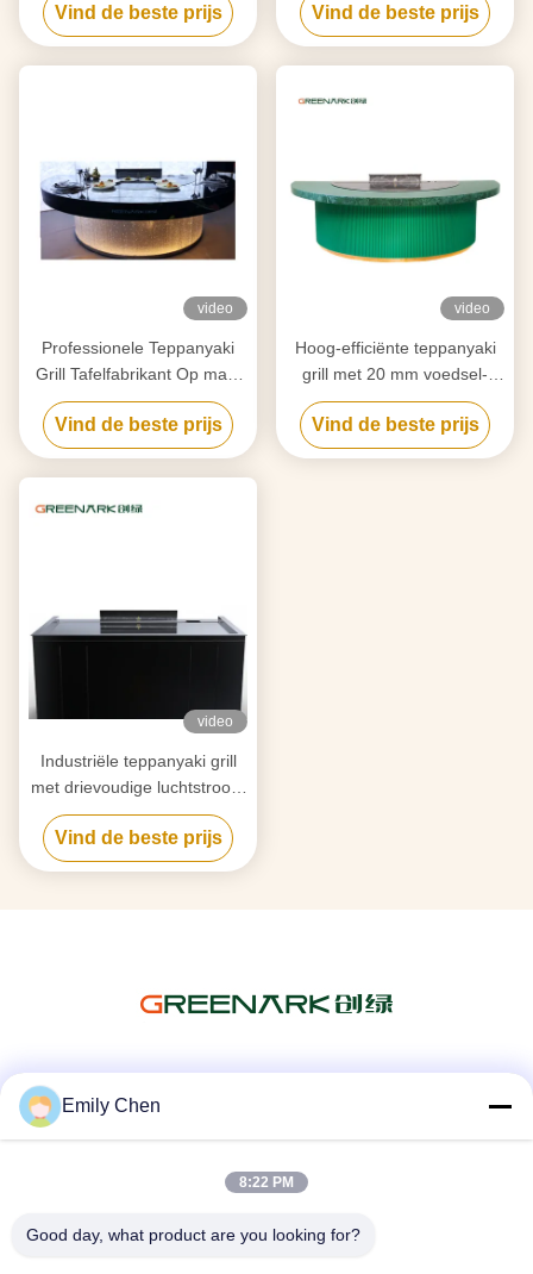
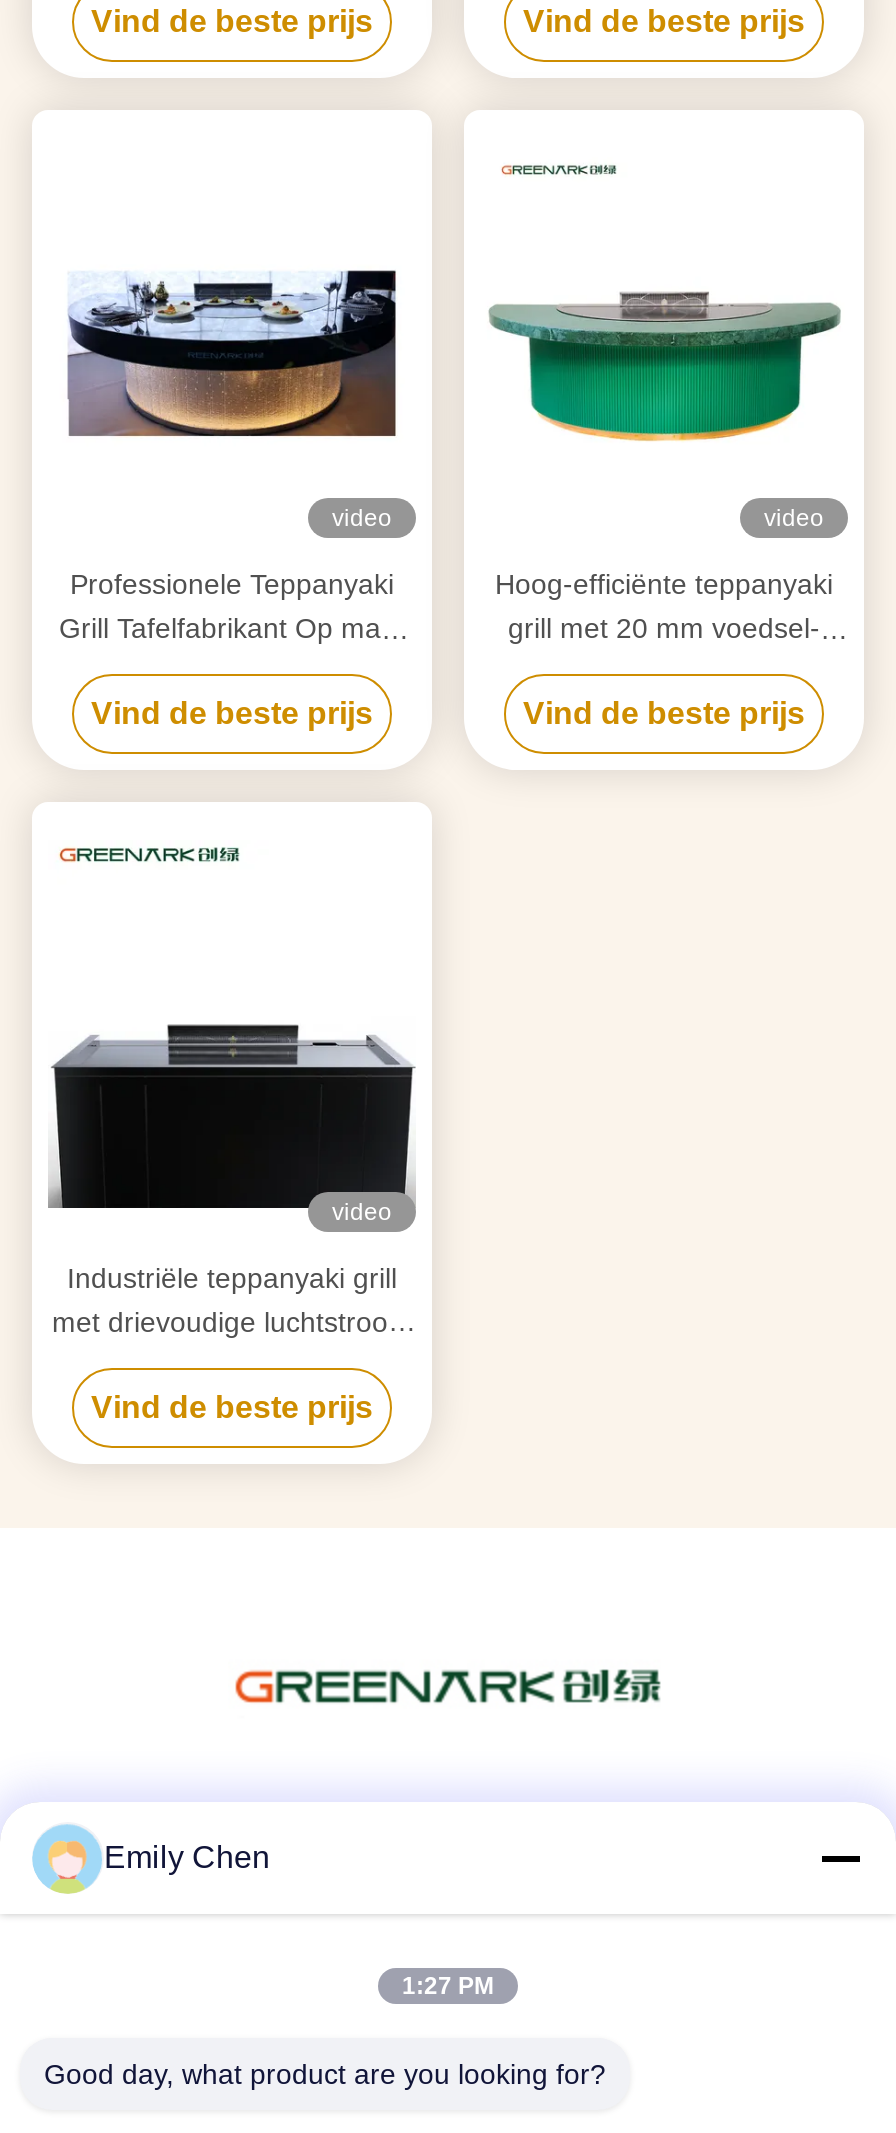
[239,1174,294,1191] 8:22 PM -> [402,1972,494,2000] 1:27 PM

